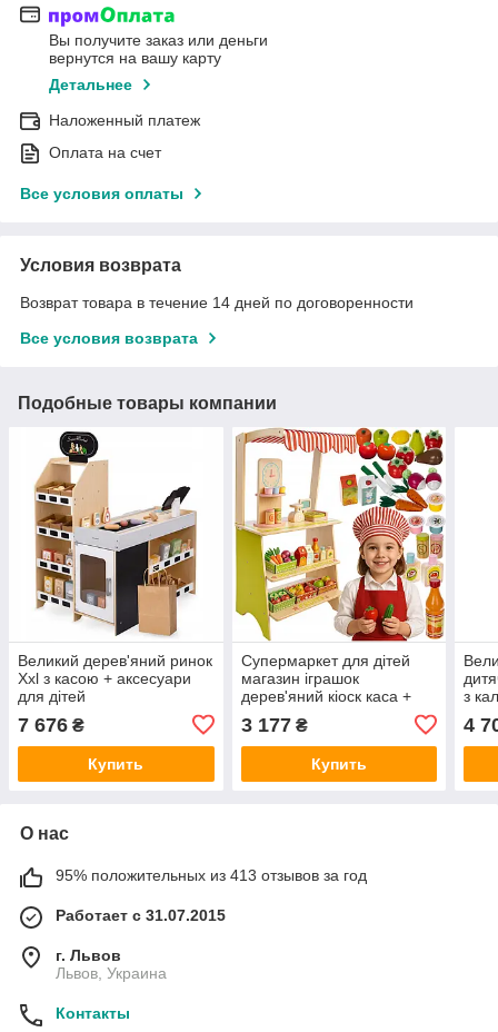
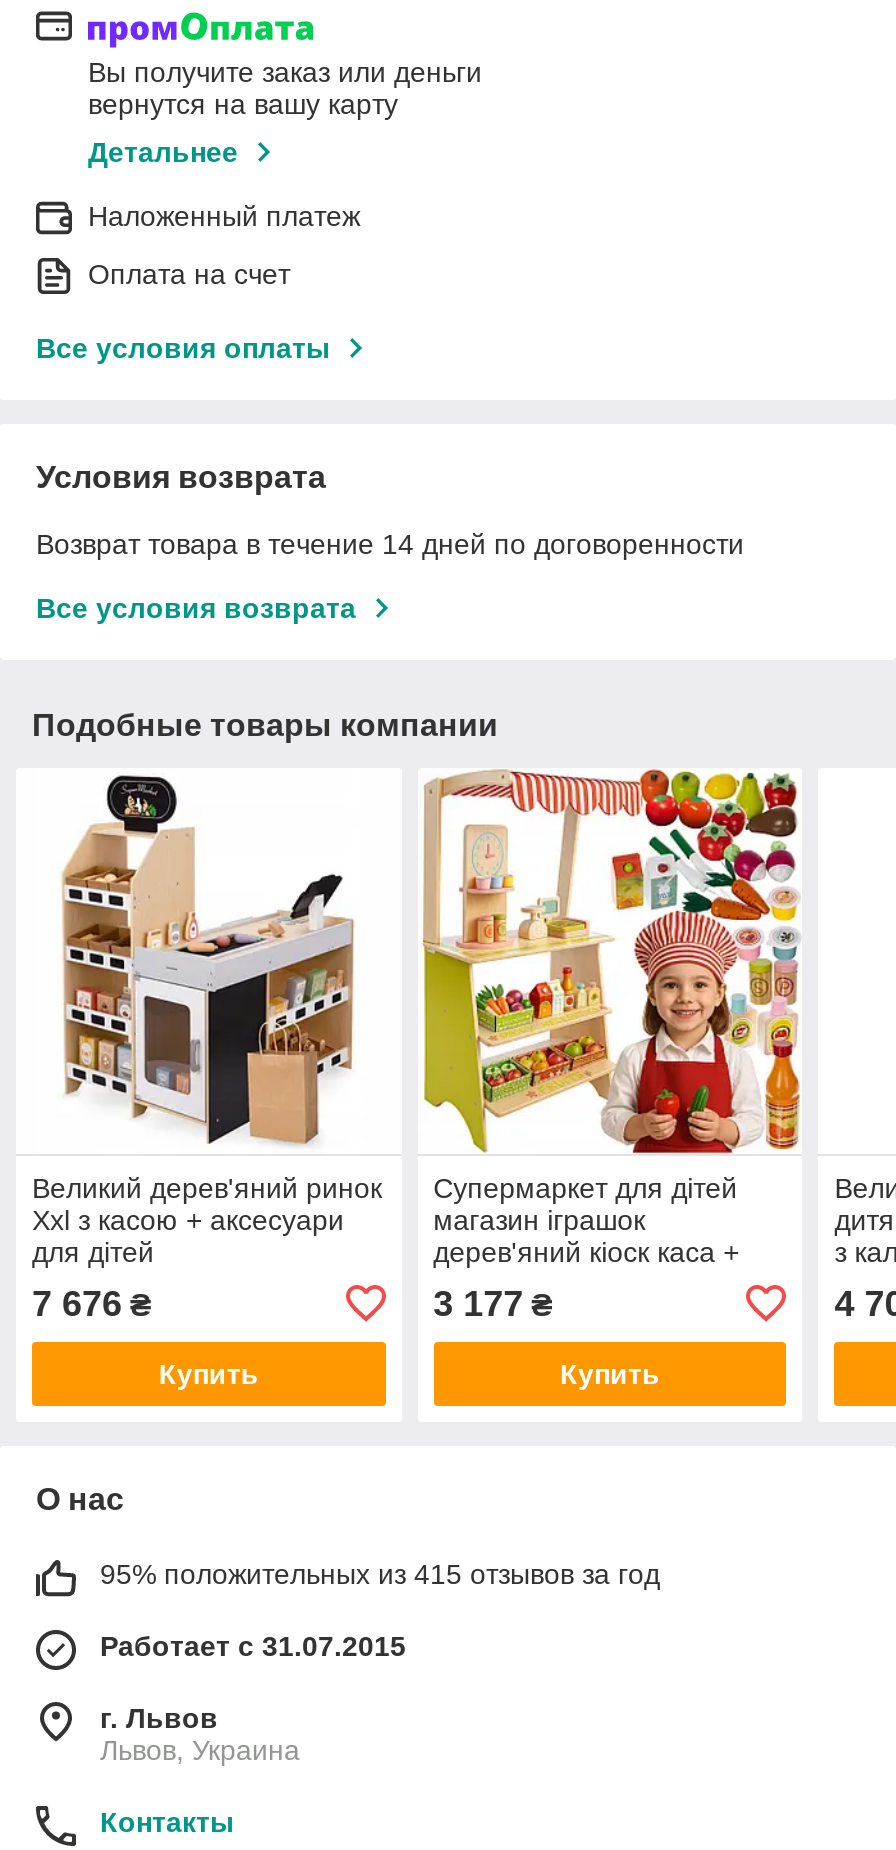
[56,866,367,884] 95% положительных из 413 отзывов за год -> [100,1558,660,1590] 95% положительных из 415 отзывов за год

